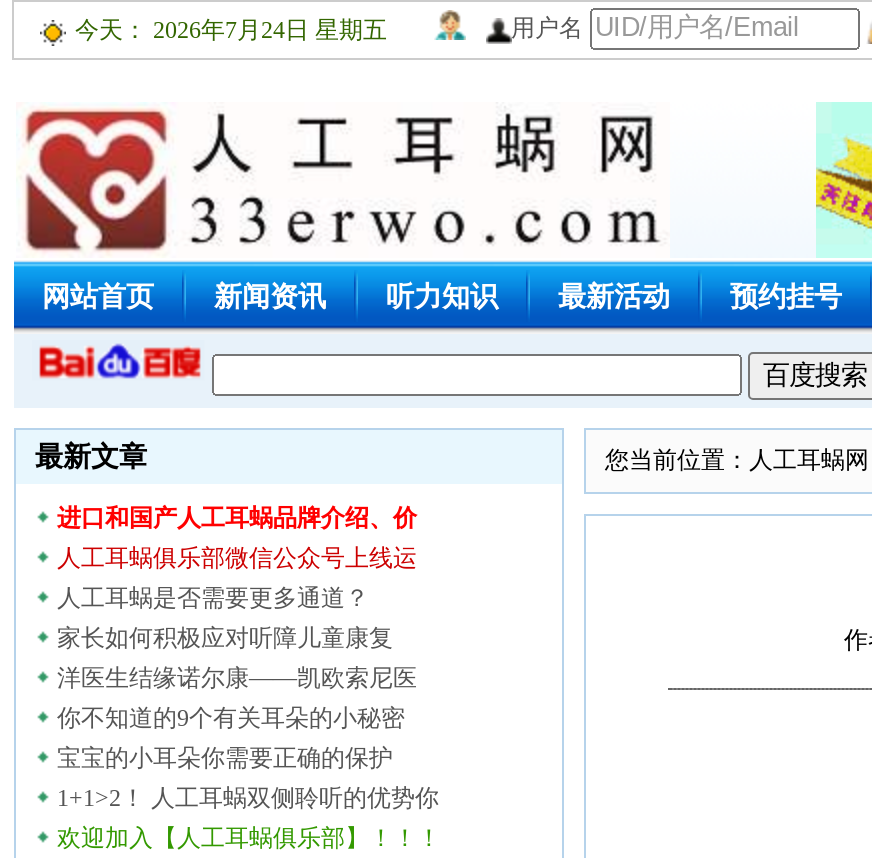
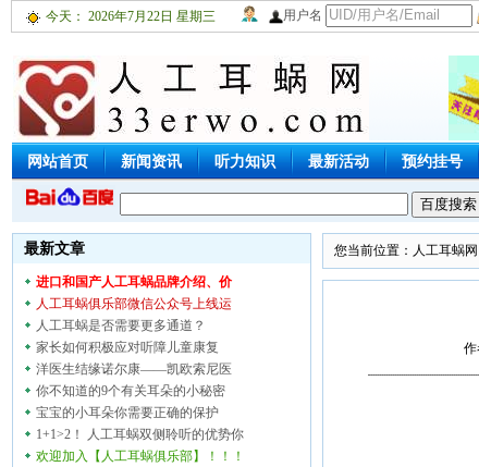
[75,16,387,44] 今天：2026年7月24日 星期五 -> [45,9,215,24] 今天：2026年7月22日 星期三

